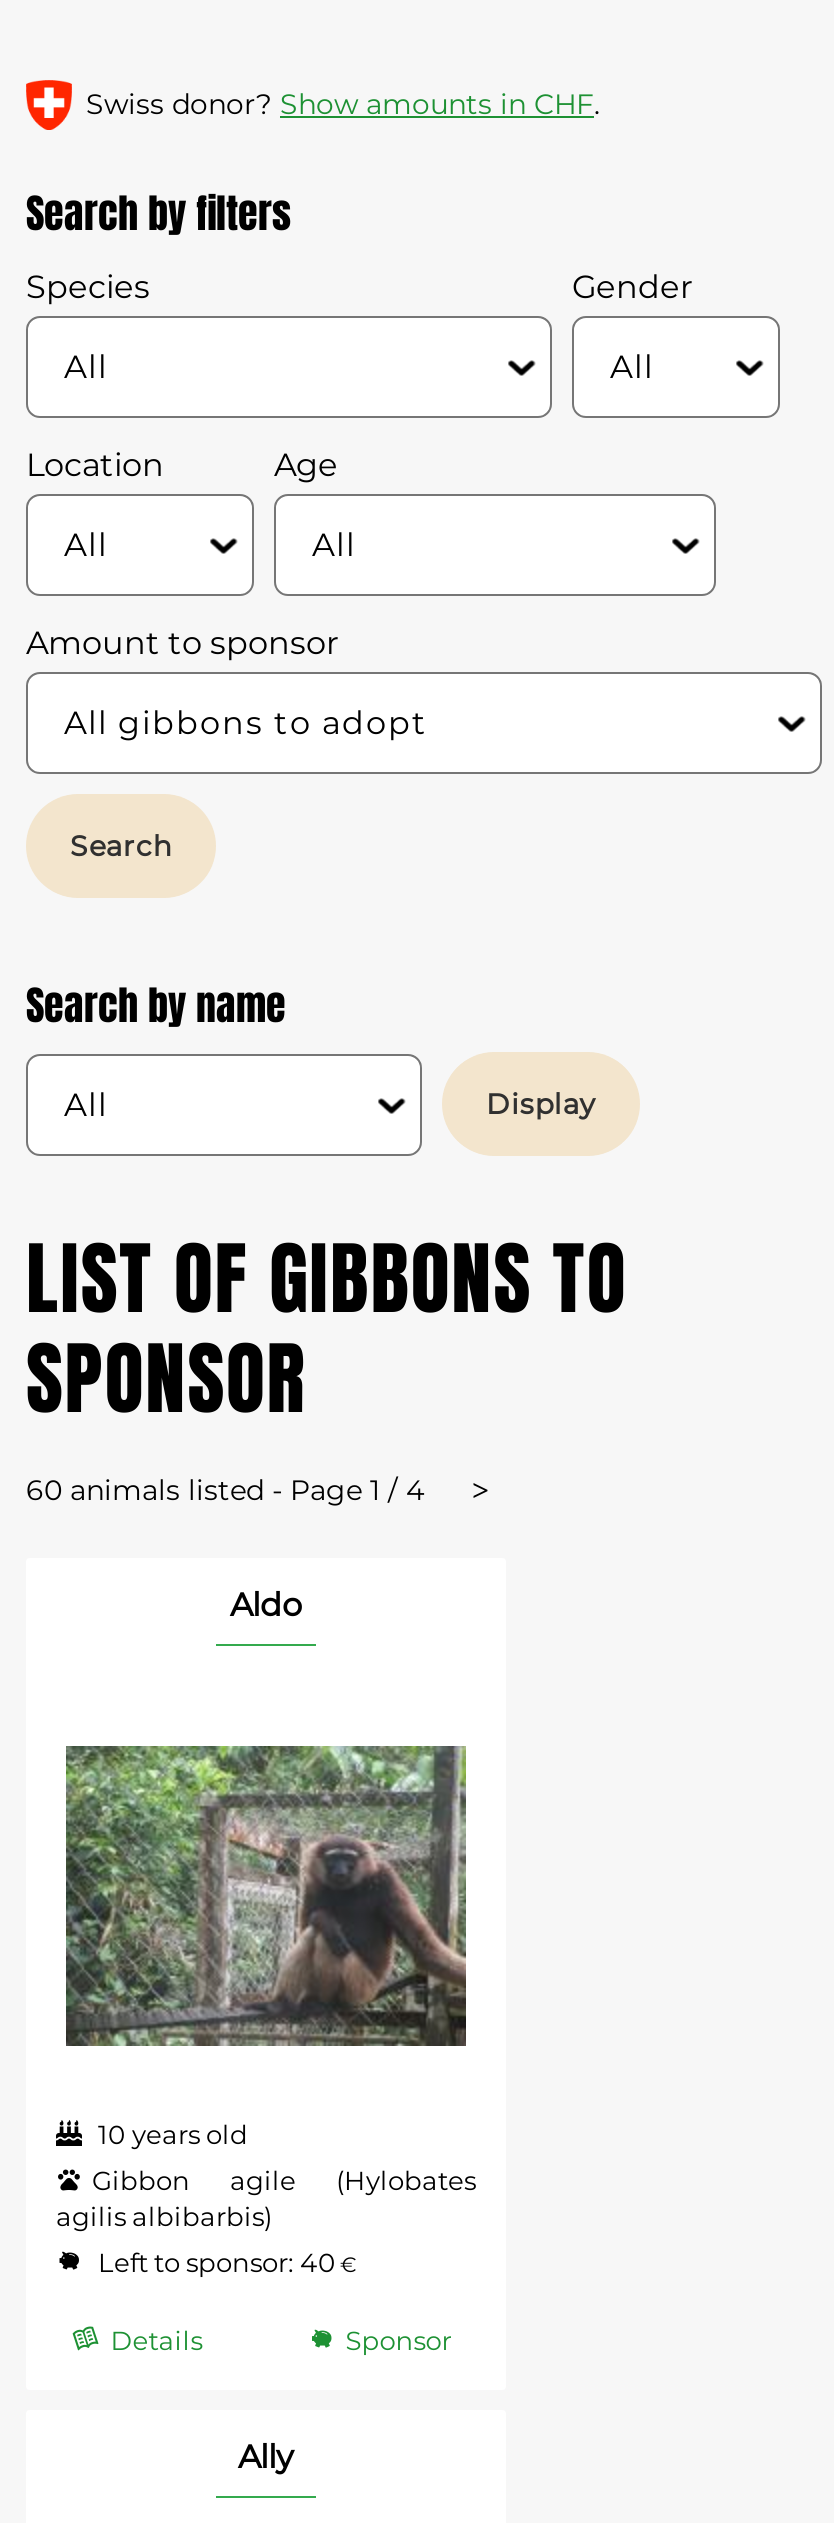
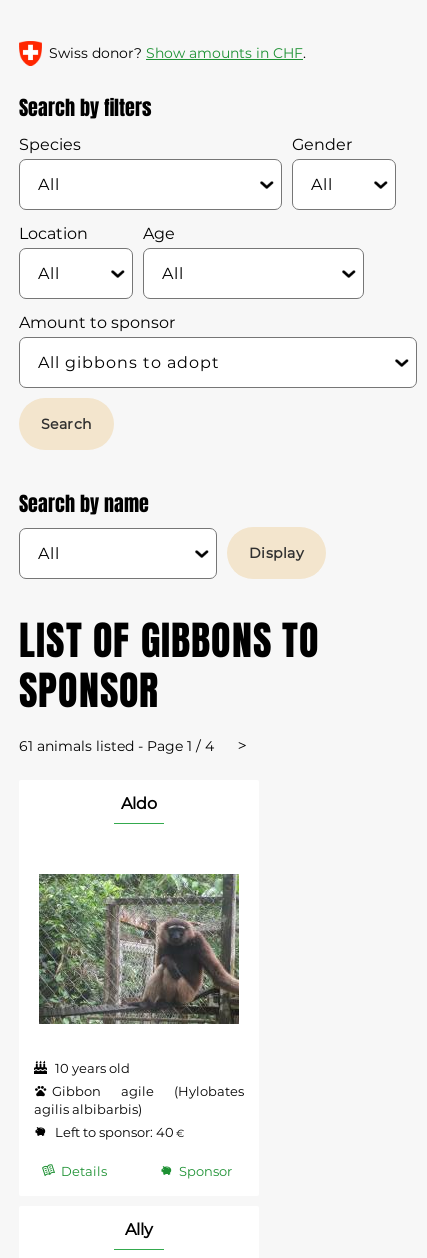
[26,1472,432,1508] 60 animals listed - Page 1 / 4 -> [19,737,218,755] 61 animals listed - Page 1 / 4

